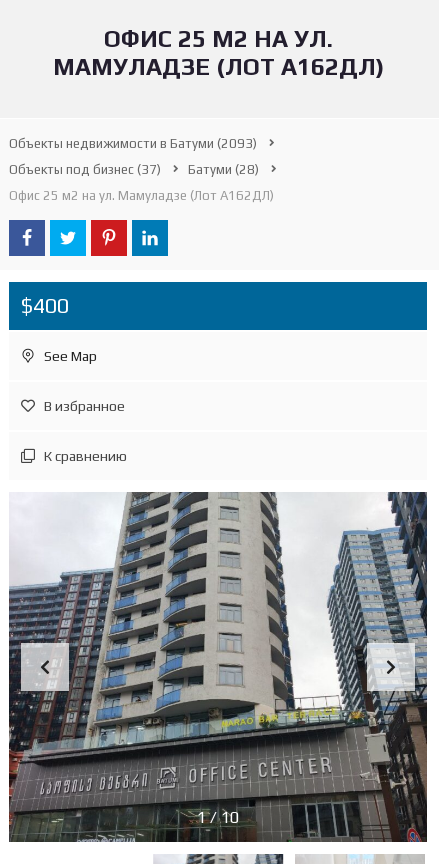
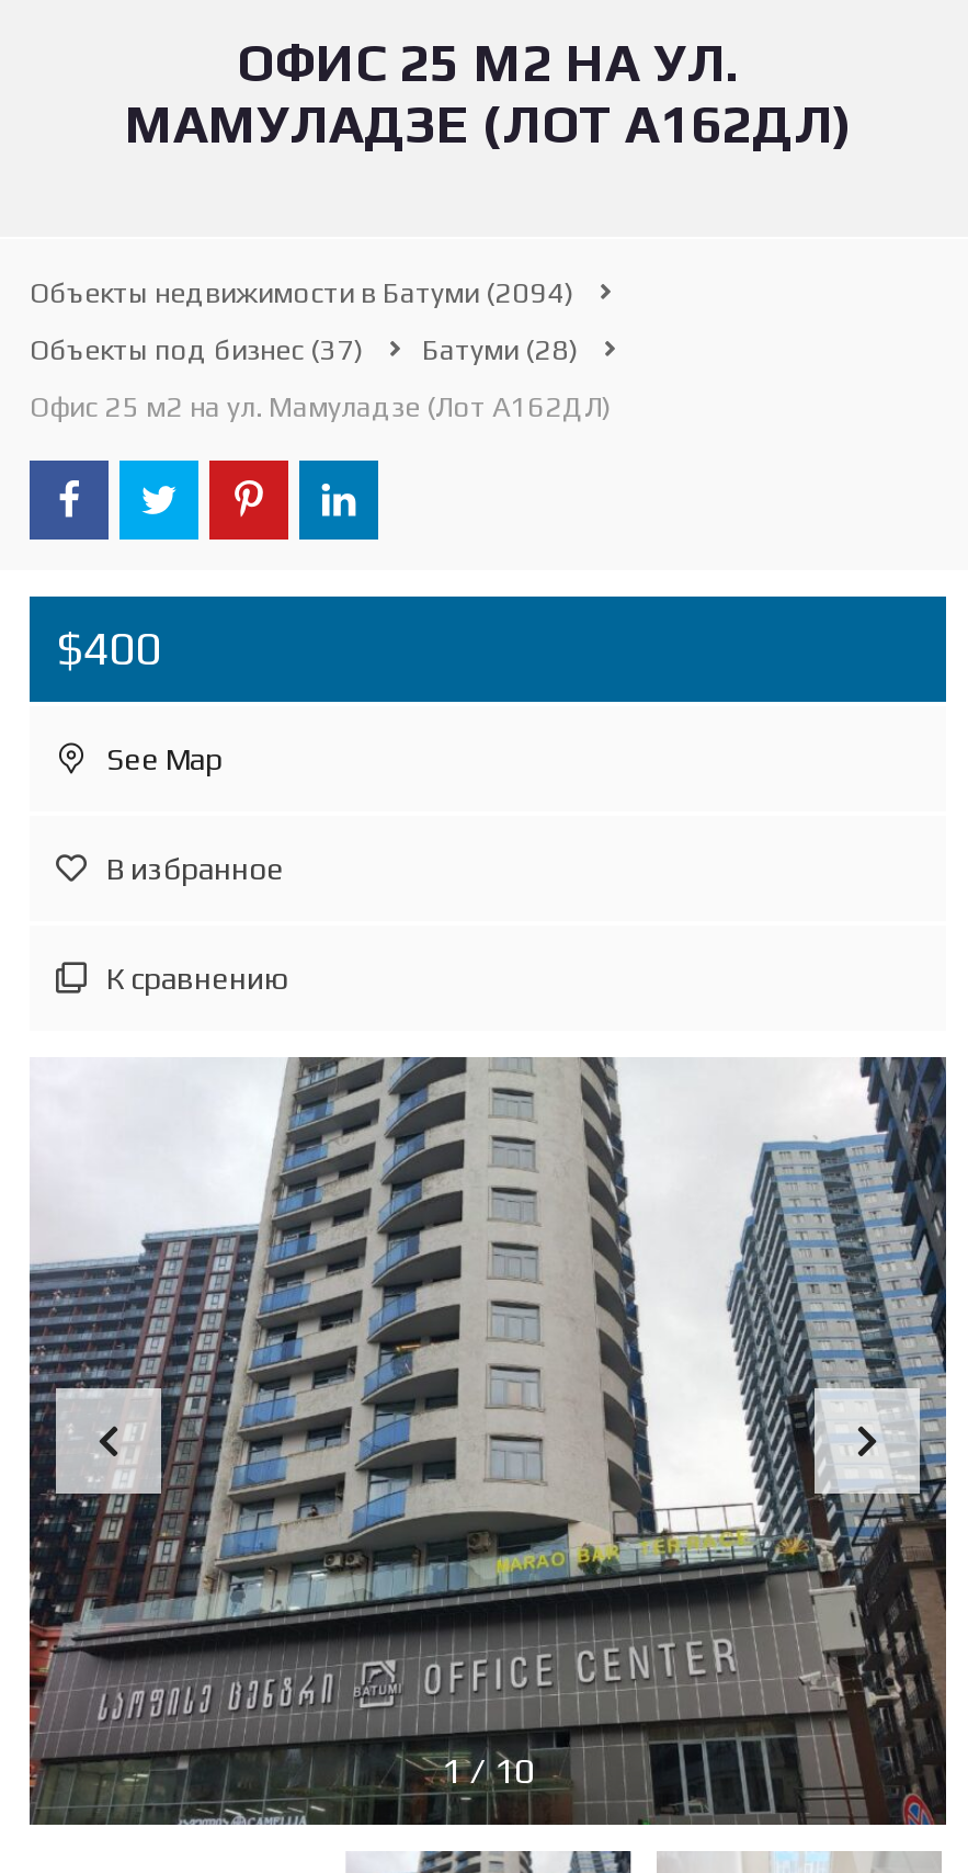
[9,136,257,151] Объекты недвижимости в Батуми (2093) -> [30,276,573,309] Объекты недвижимости в Батуми (2094)

